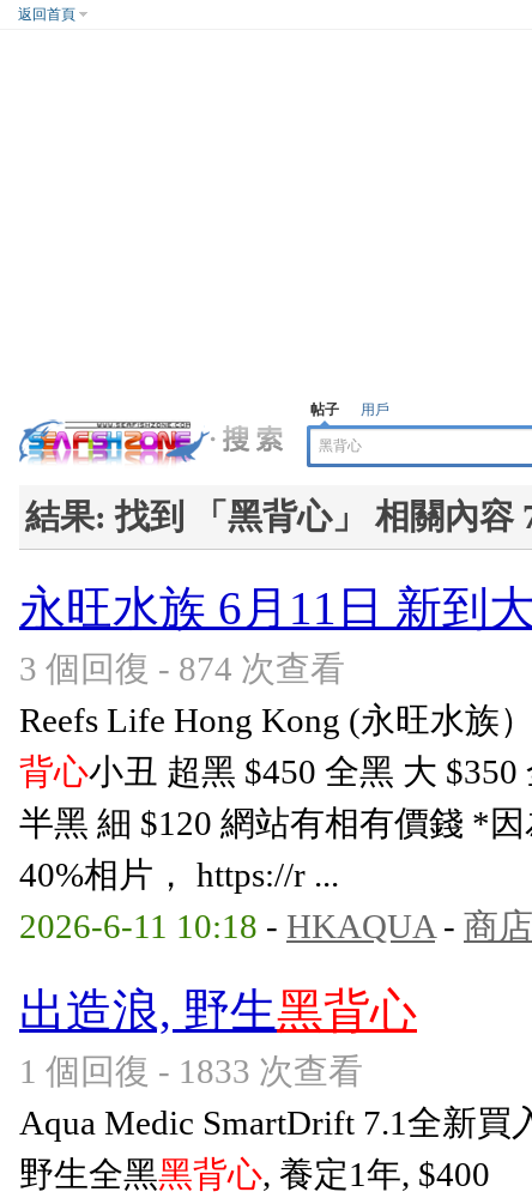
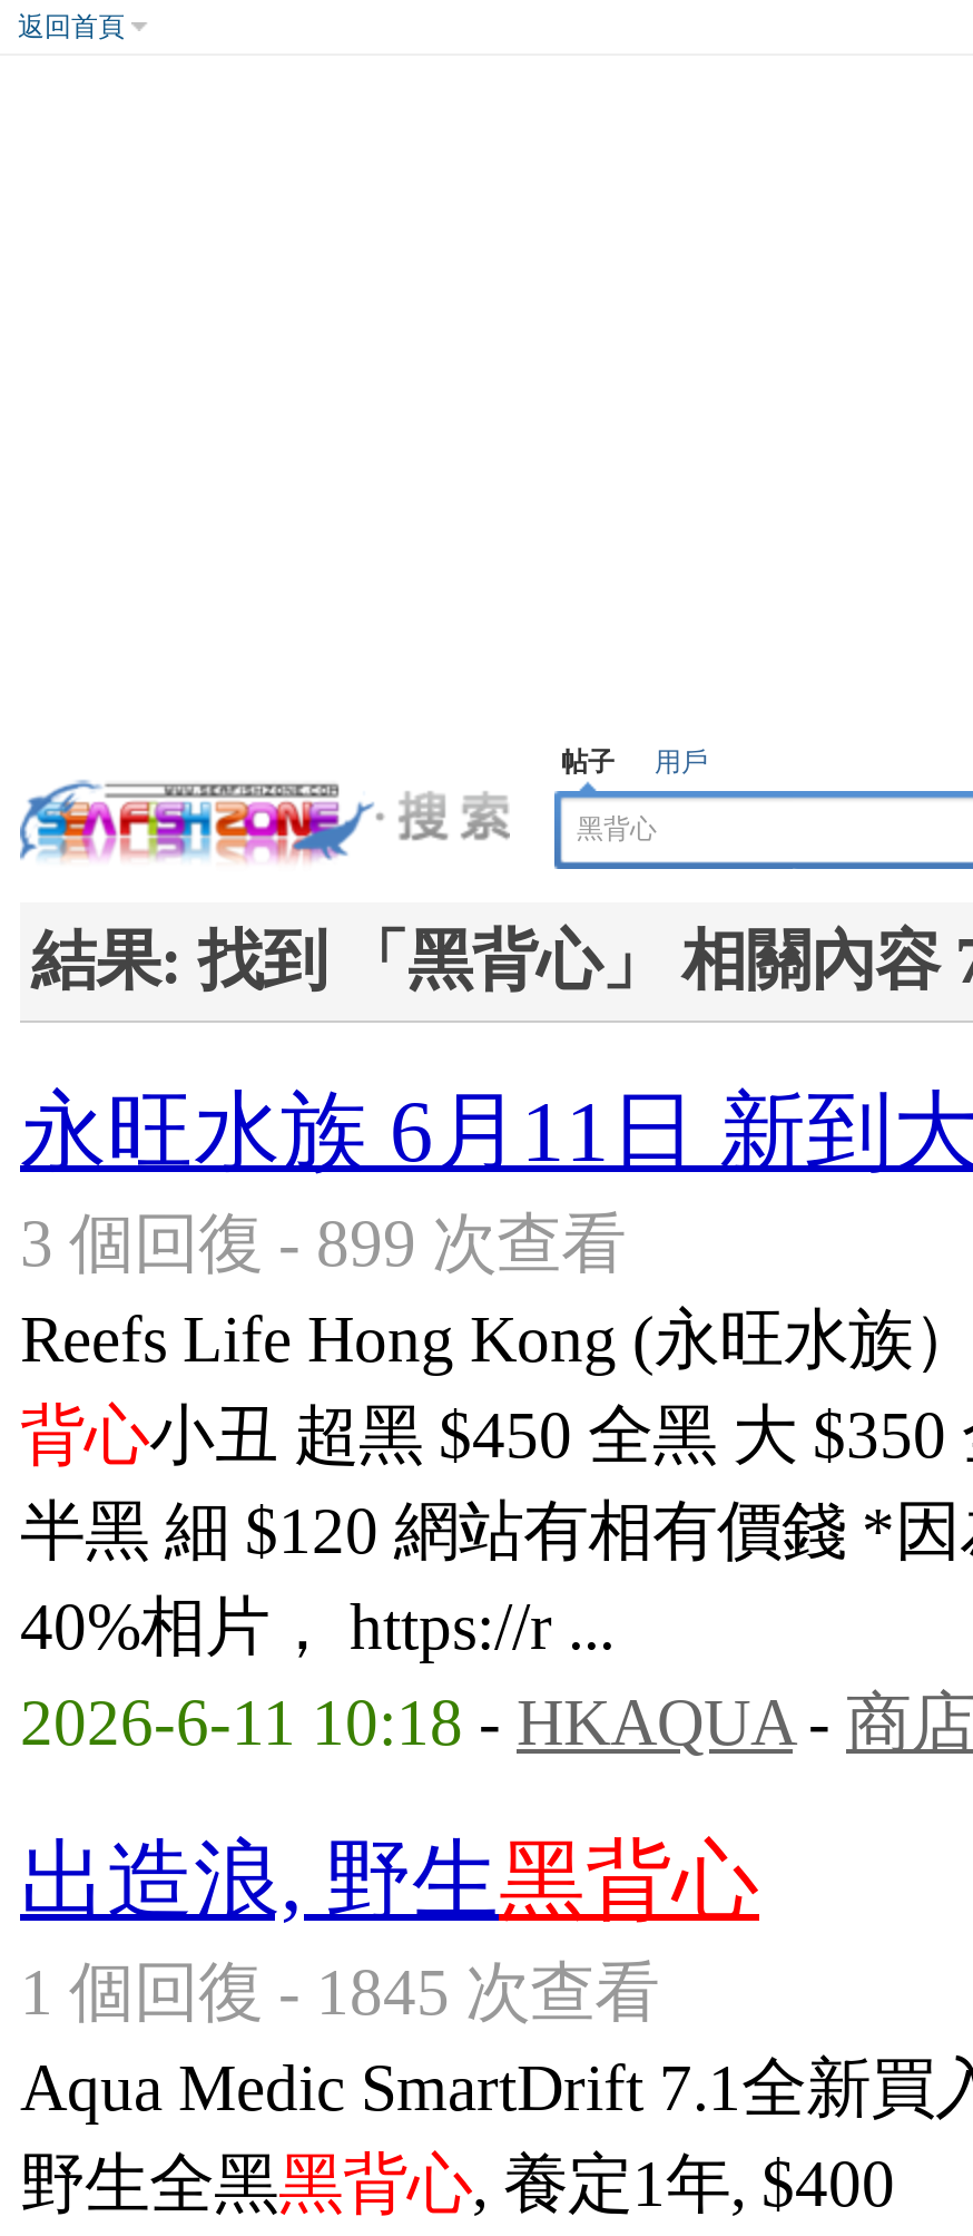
[19,649,345,688] 3 個回復 - 874 次查看 -> [20,1208,626,1279] 3 個回復 - 899 次查看
[19,1052,363,1090] 1 個回復 - 1833 次查看 -> [20,1956,659,2028] 1 個回復 - 1845 次查看

